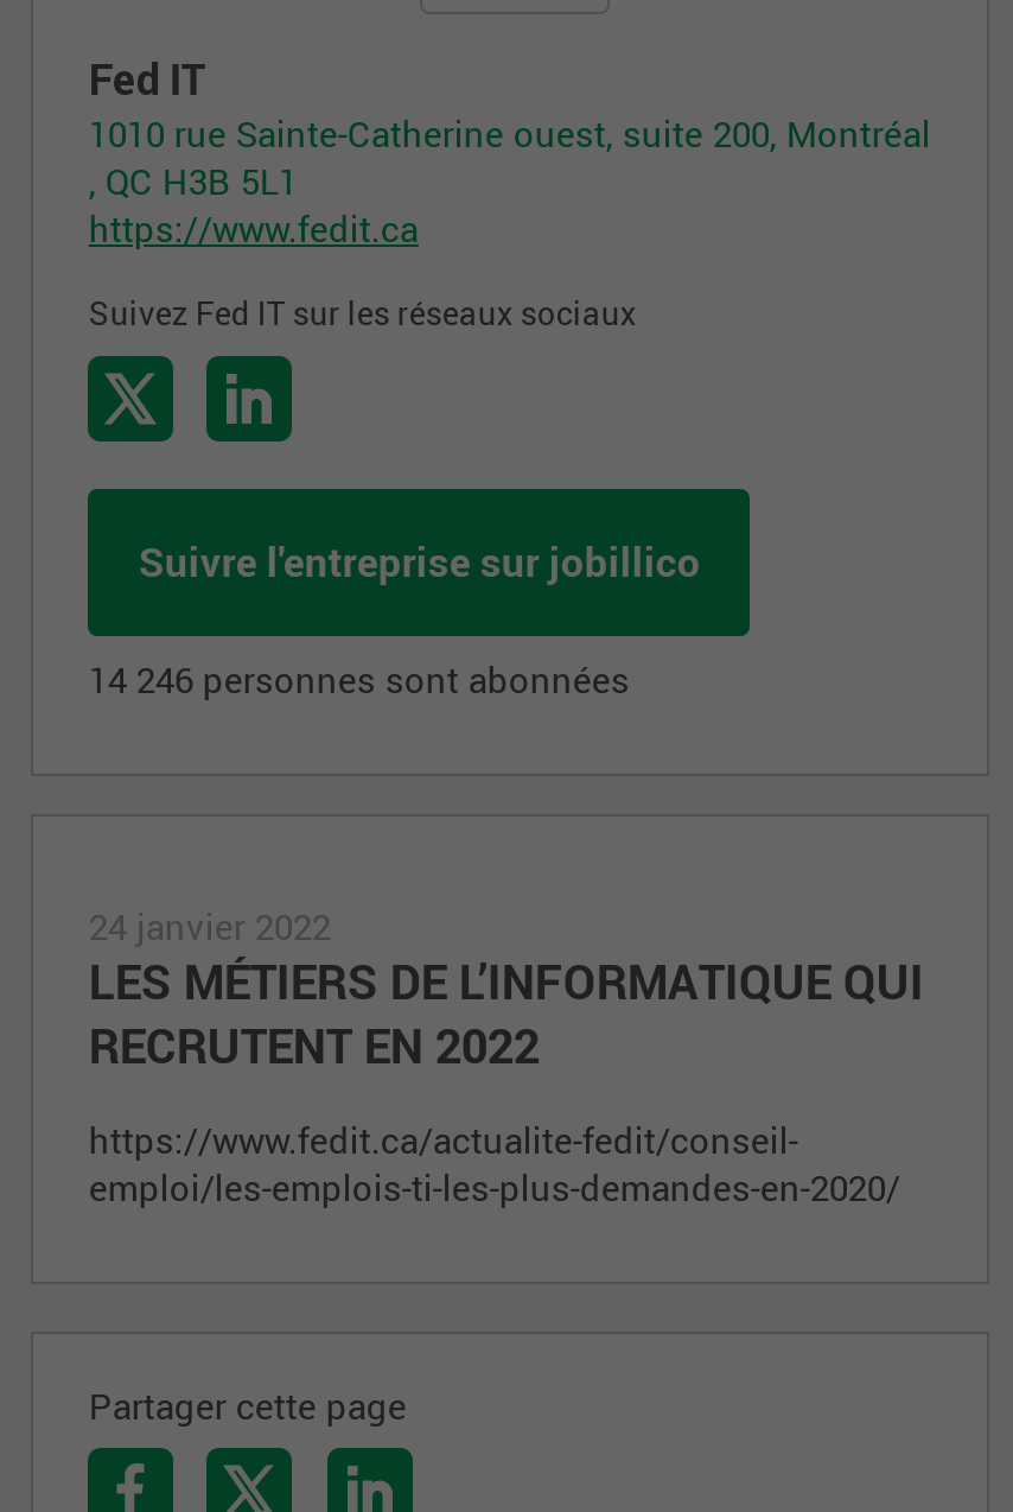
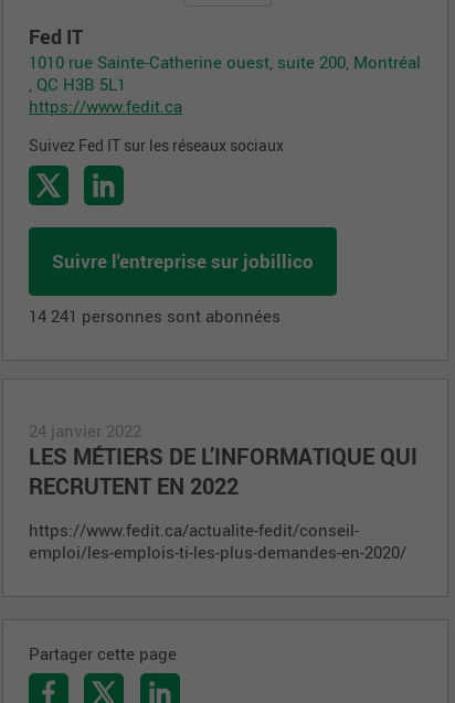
[89,655,630,702] 14 246 personnes sont abonnées -> [29,304,281,326] 14 241 personnes sont abonnées

